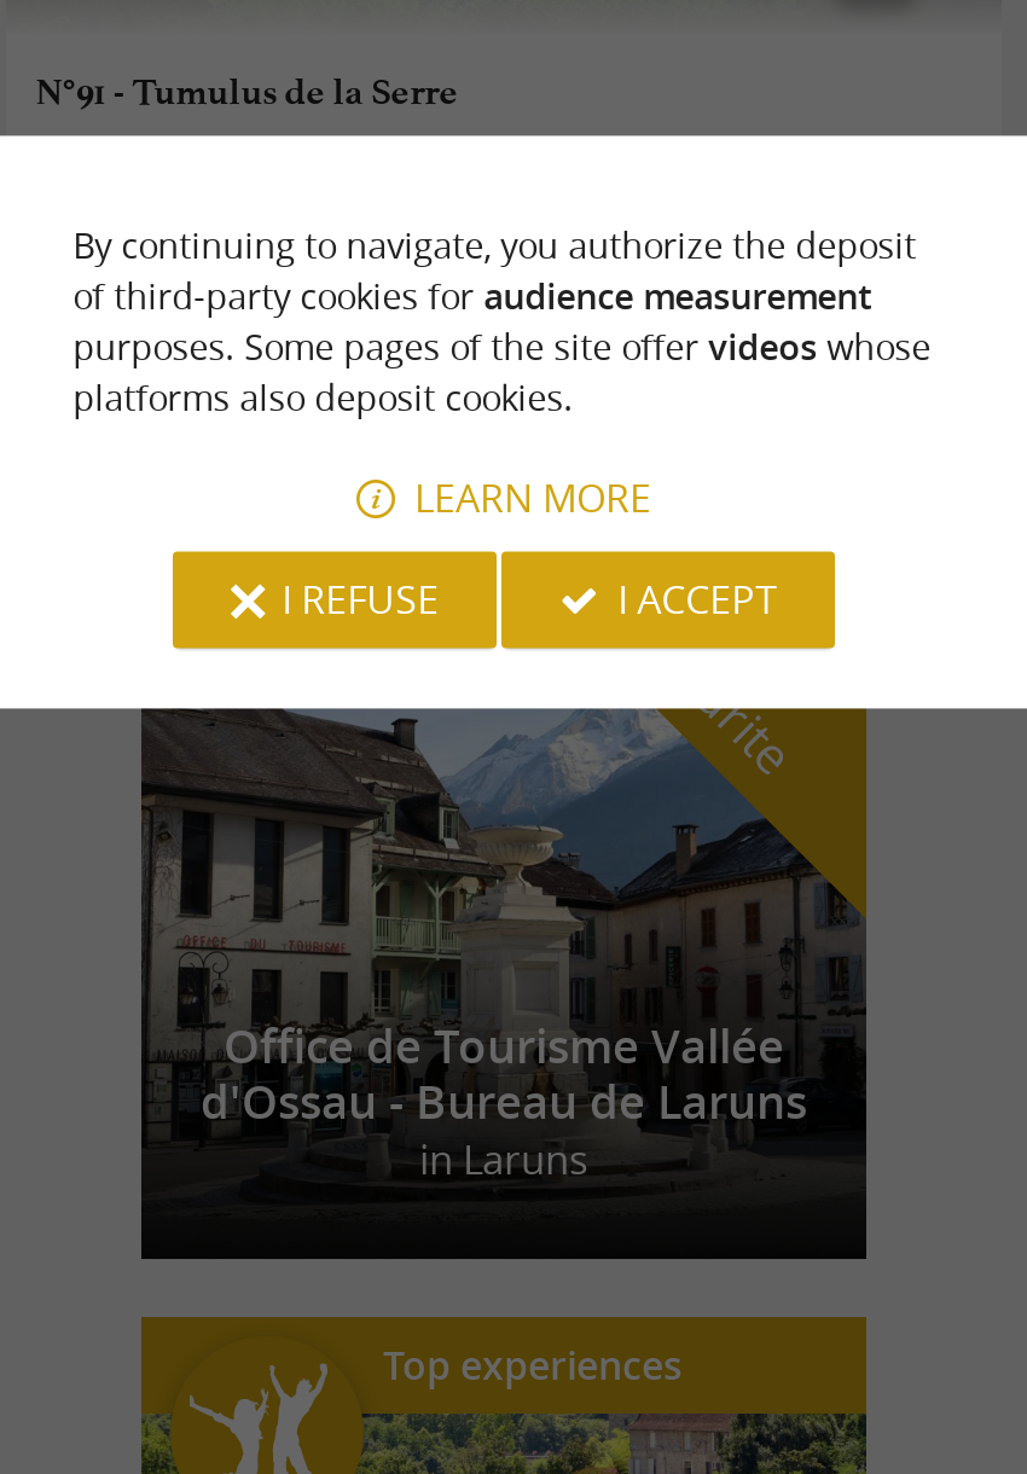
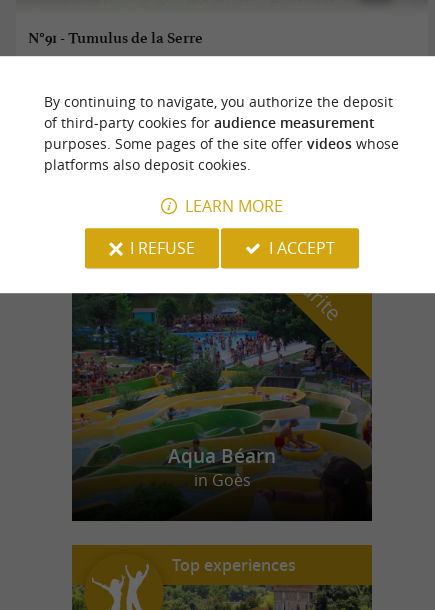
[141,708,864,1187] [image] | Office de Tourisme Vallée | d'Ossau - Bureau de Laruns | in Laruns -> [72,294,370,491] [image] | Aqua Béarn | in Goès

